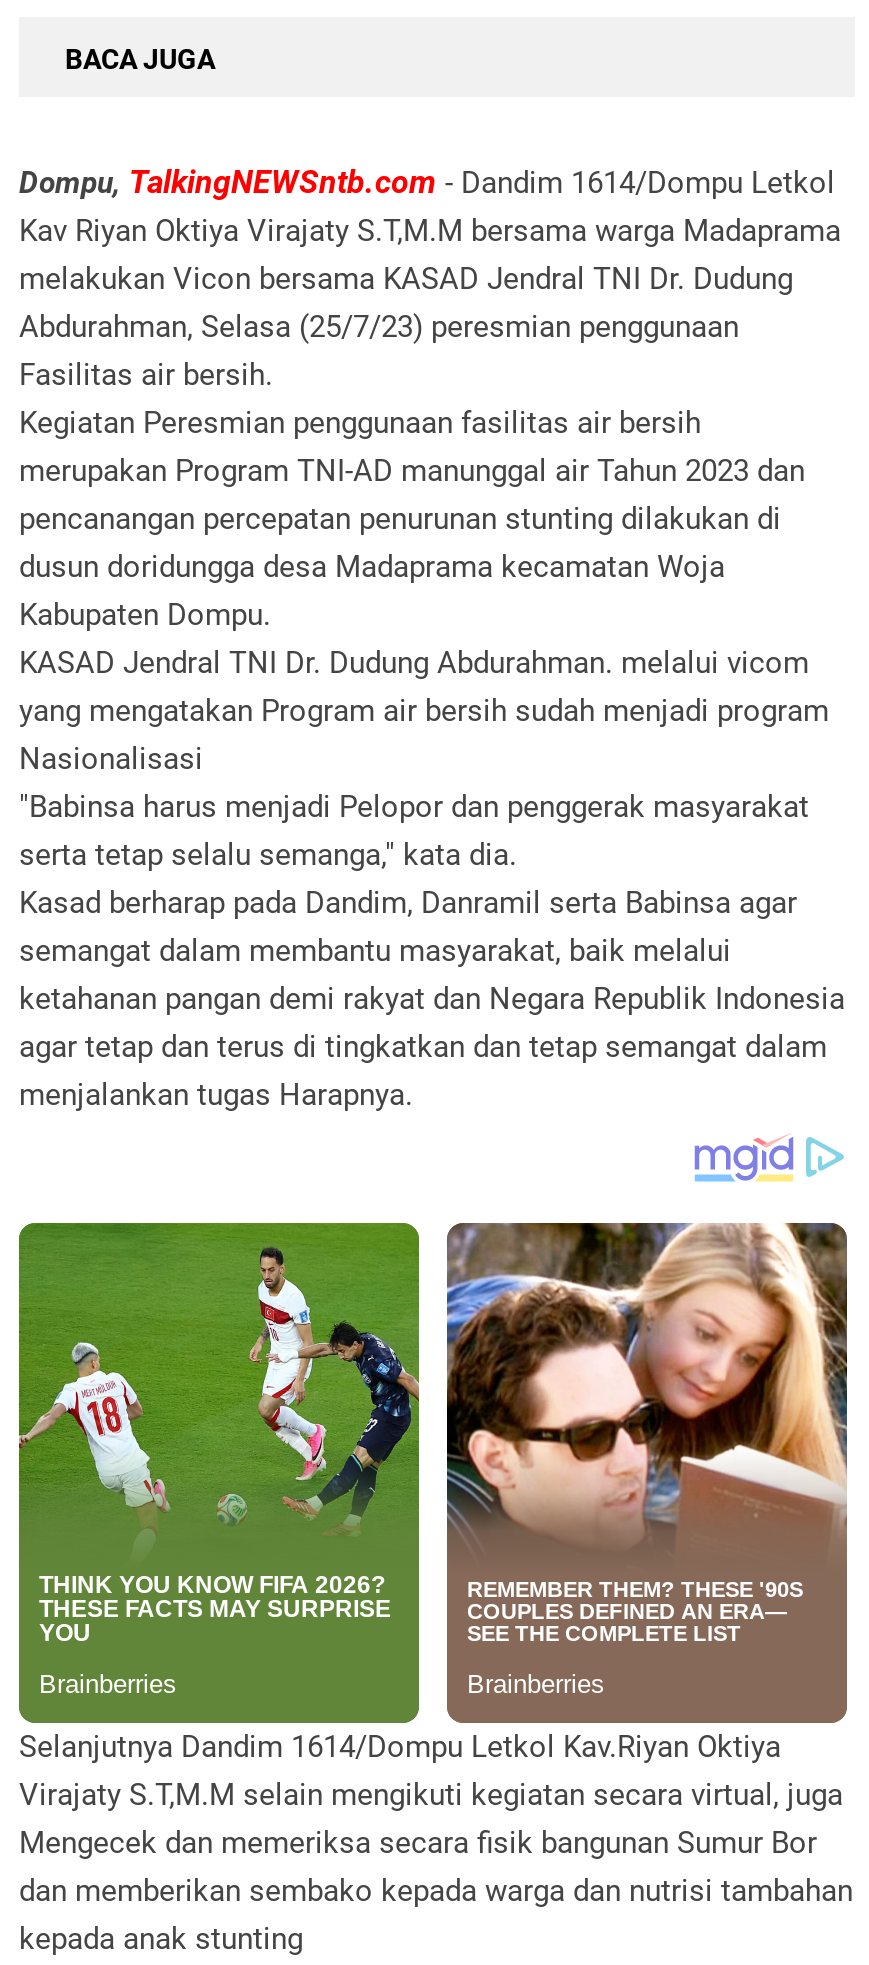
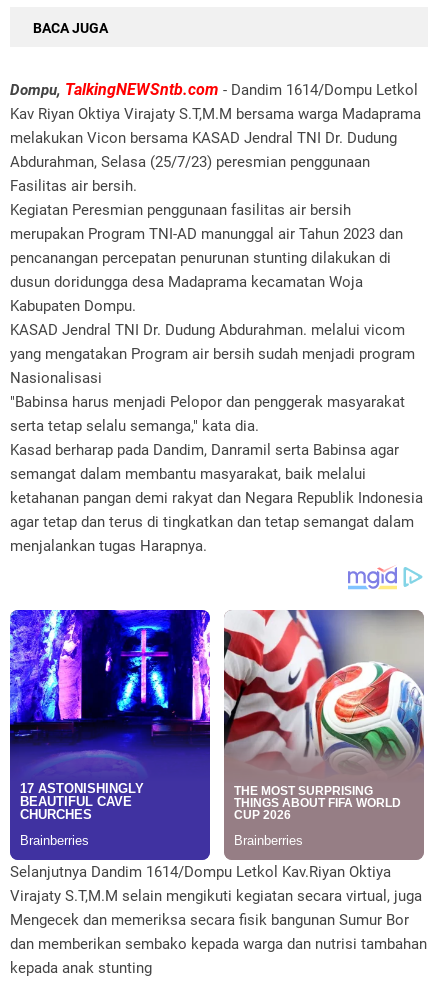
[17,1221,421,1725] [image] -> [9,609,211,861] [image]
[445,1221,849,1721] [image] -> [223,609,424,860] [image]

